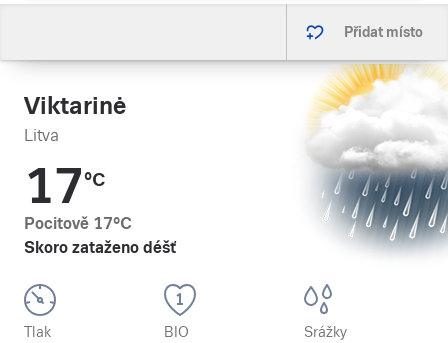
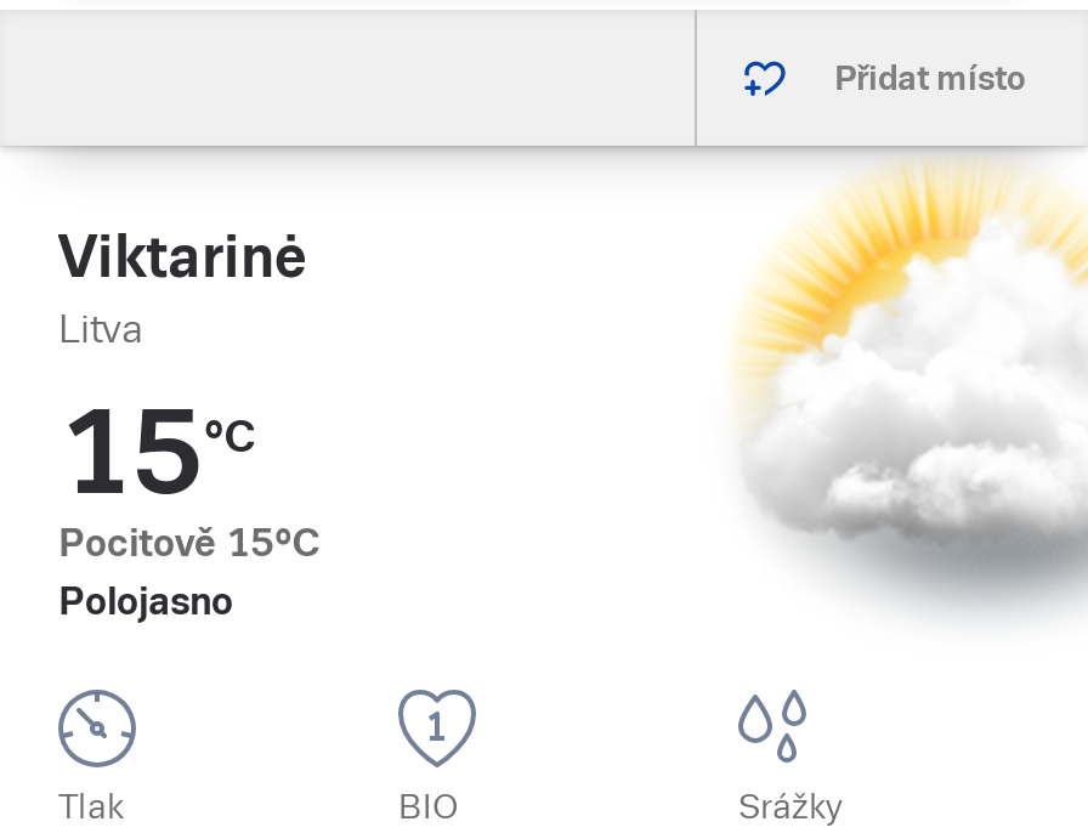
[307,63,445,241] [image] -> [738,155,1081,583] [image]
[24,159,176,257] 17°C | Pocitově 17°C | Skoro zataženo déšť -> [58,386,321,624] 15°C | Pocitově 15°C | Polojasno

